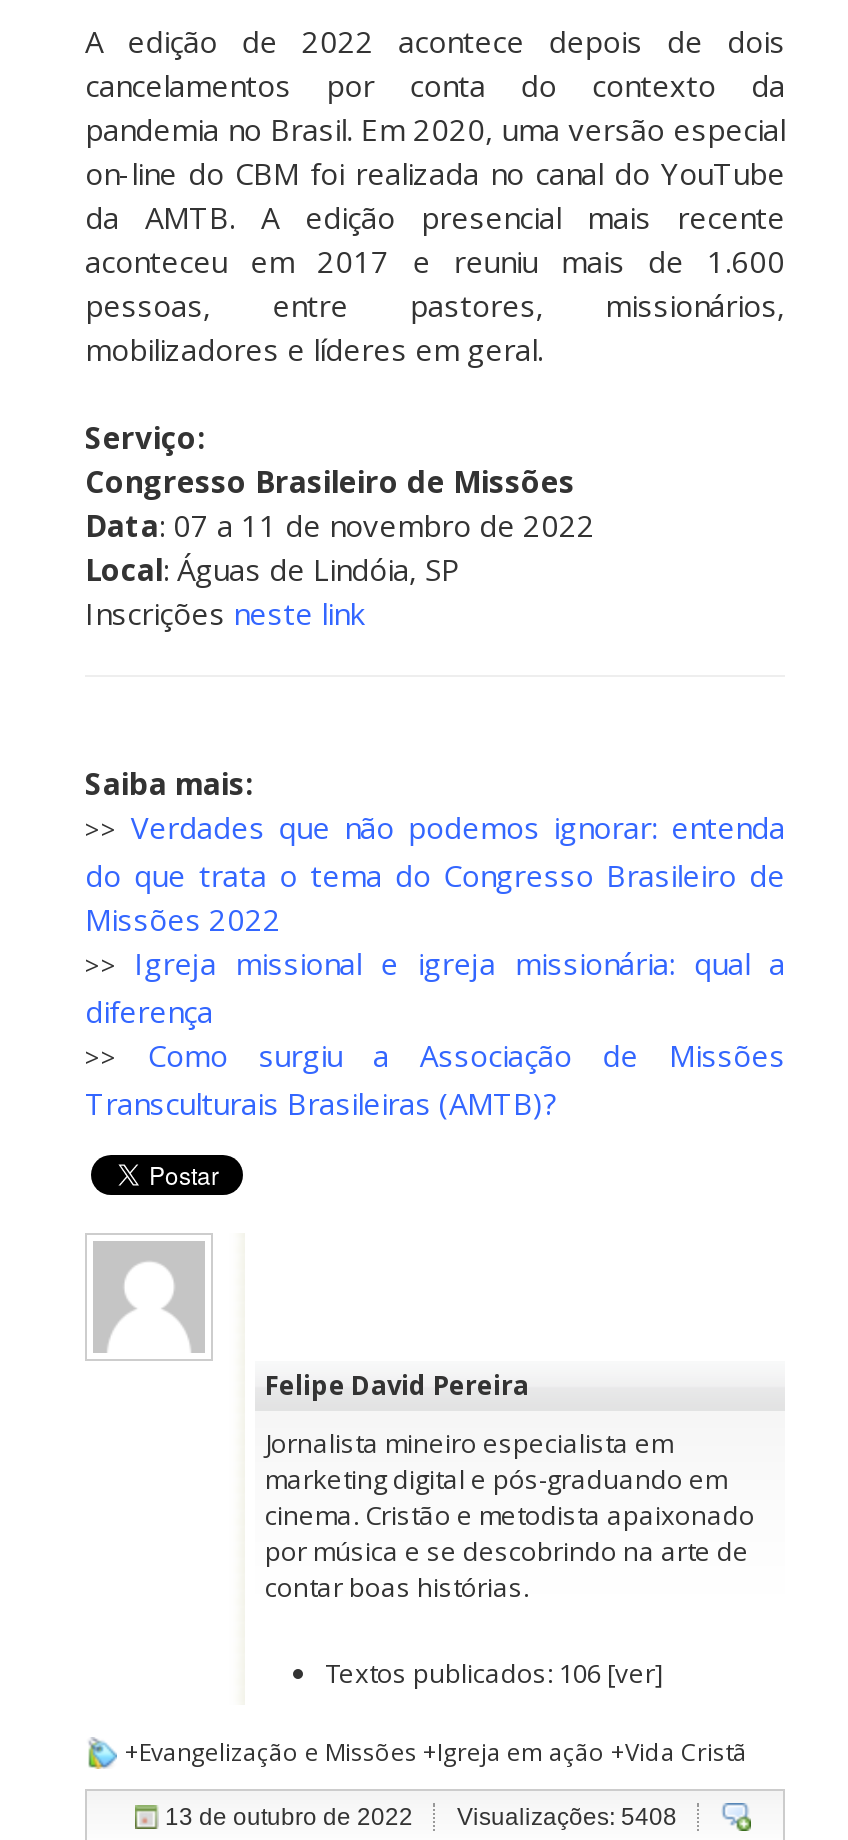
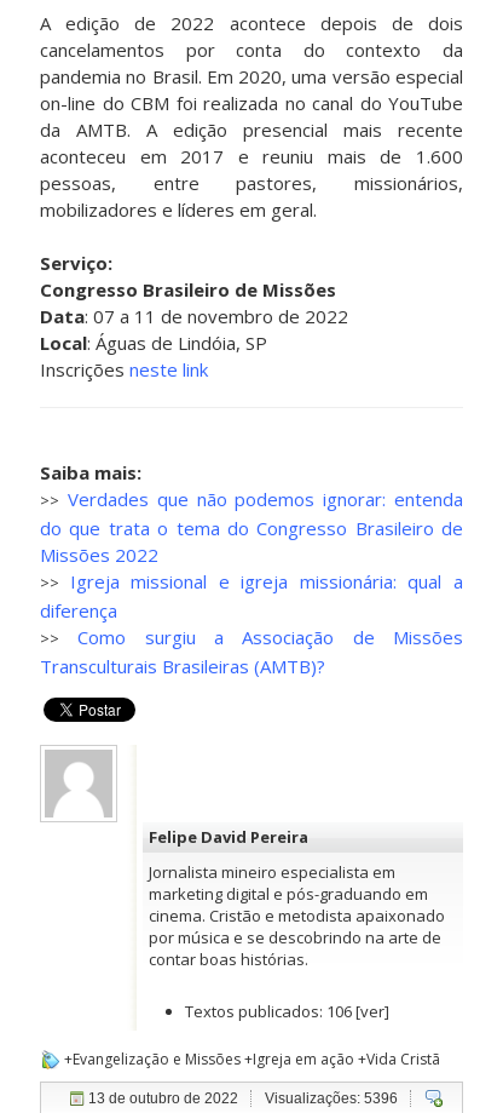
[457,1802,677,1830] Visualizações: 5408 -> [265,1090,398,1107] Visualizações: 5396

